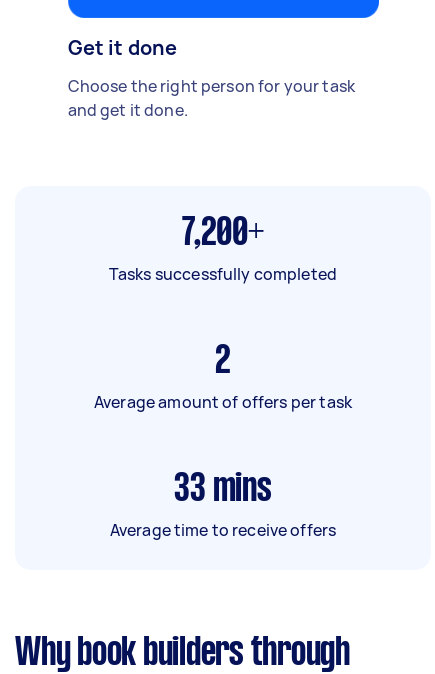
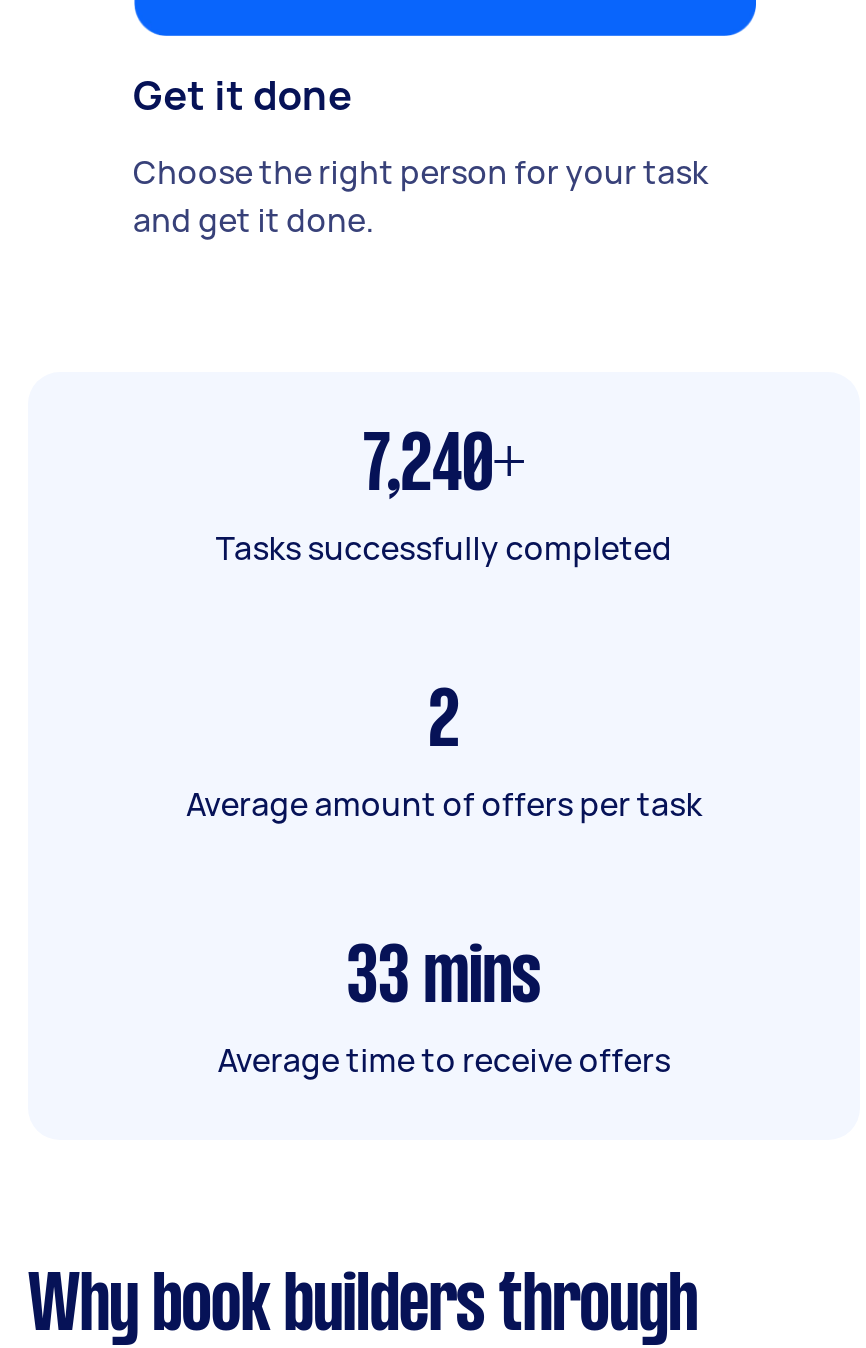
[182,215,264,251] 7,200+ -> [363,431,524,503] 7,240+

